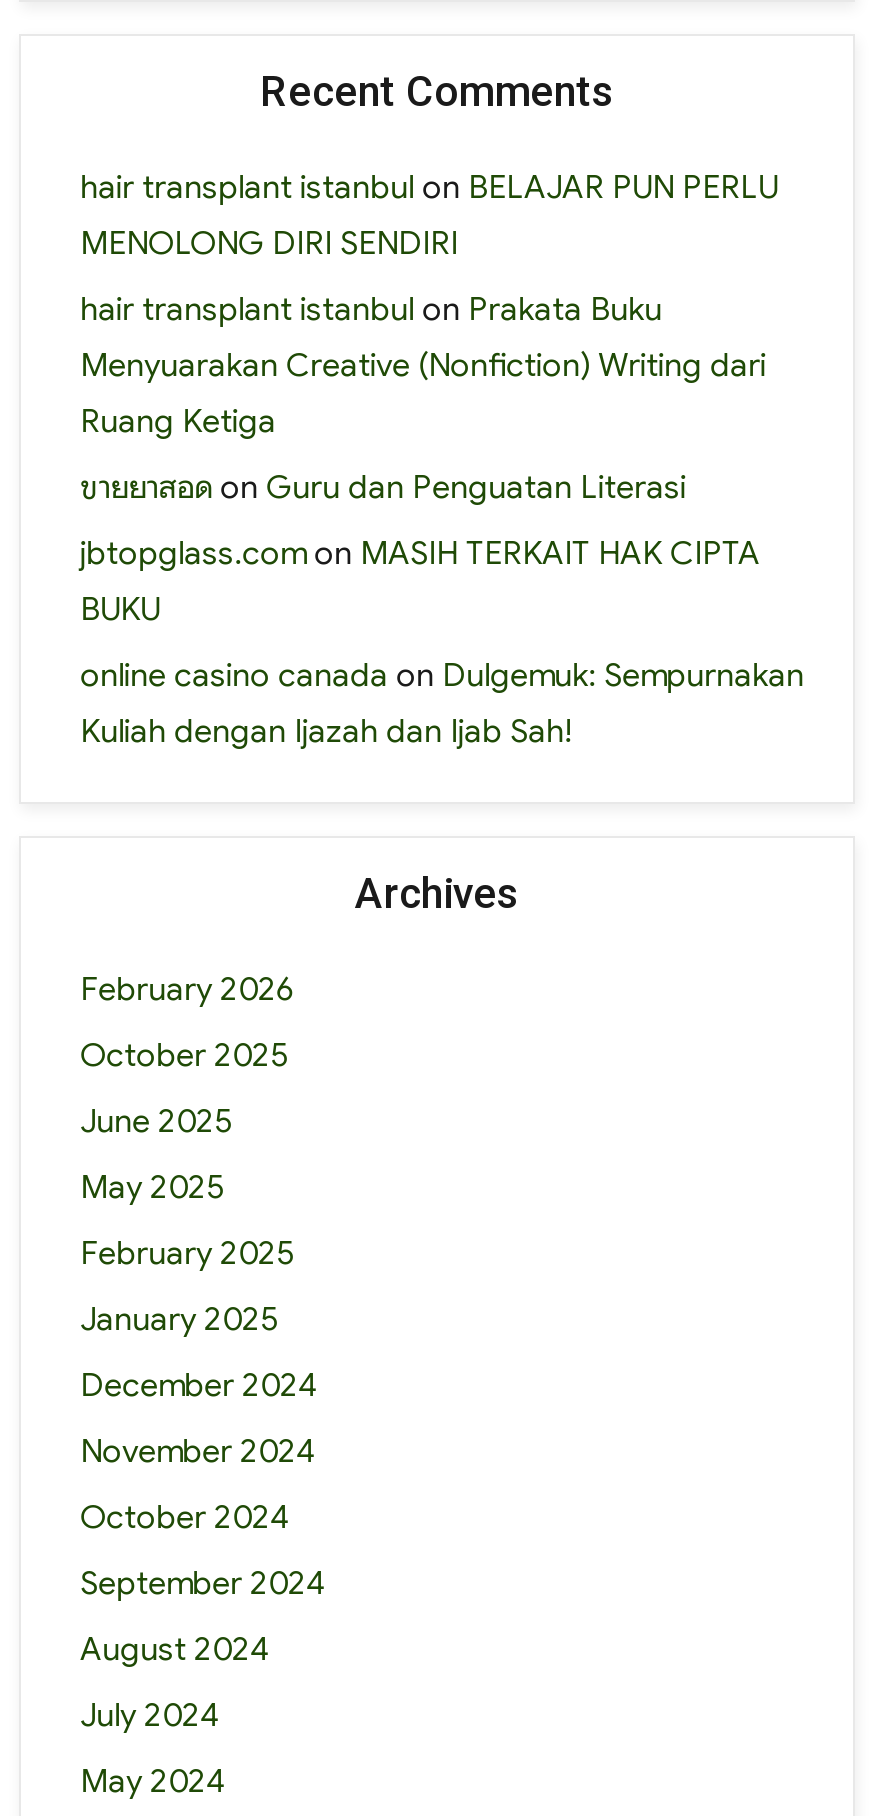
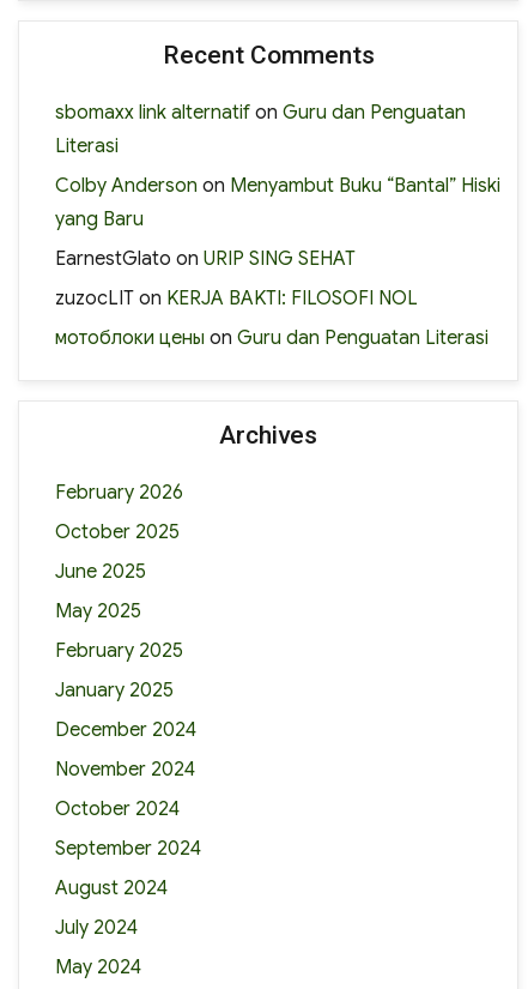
[80,168,778,264] hair transplant istanbul on BELAJAR PUN PERLU | MENOLONG DIRI SENDIRI -> [55,100,465,158] sbomaxx link alternatif on Guru dan Penguatan | Literasi
[80,290,766,442] hair transplant istanbul on Prakata Buku | Menyuarakan Creative (Nonfiction) Writing dari | Ruang Ketiga -> [55,174,500,231] Colby Anderson on Menyambut Buku “Bantal” Hiski | yang Baru
[80,468,686,508] ขายยาสอดon Guru dan Penguatan Literasi -> [55,247,355,271] EarnestGlato on URIP SING SEHAT
[80,534,760,630] jbtopglass.com on MASIH TERKAIT HAK CIPTA | BUKU -> [55,286,417,310] zuzocLIT on KERJA BAKTI: FILOSOFI NOL
[80,656,804,752] online casino canada on Dulgemuk: Sempurnakan | Kuliah dengan Ijazah dan Ijab Sah! -> [55,326,488,350] мотоблоки цены on Guru dan Penguatan Literasi

